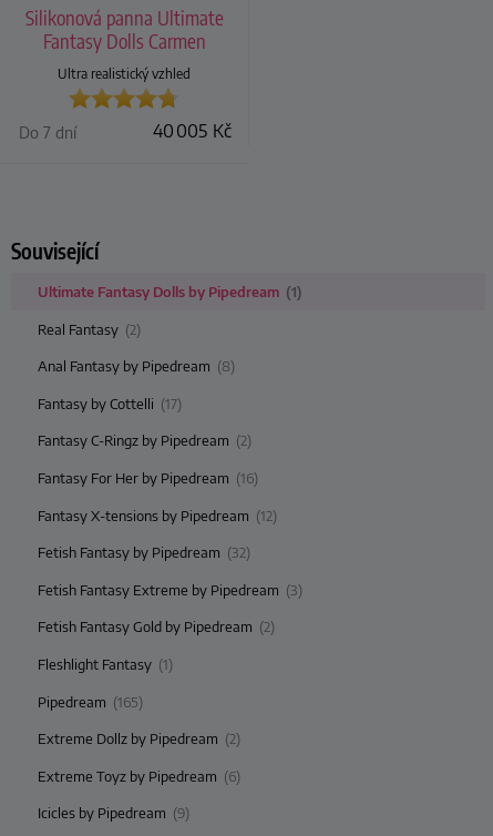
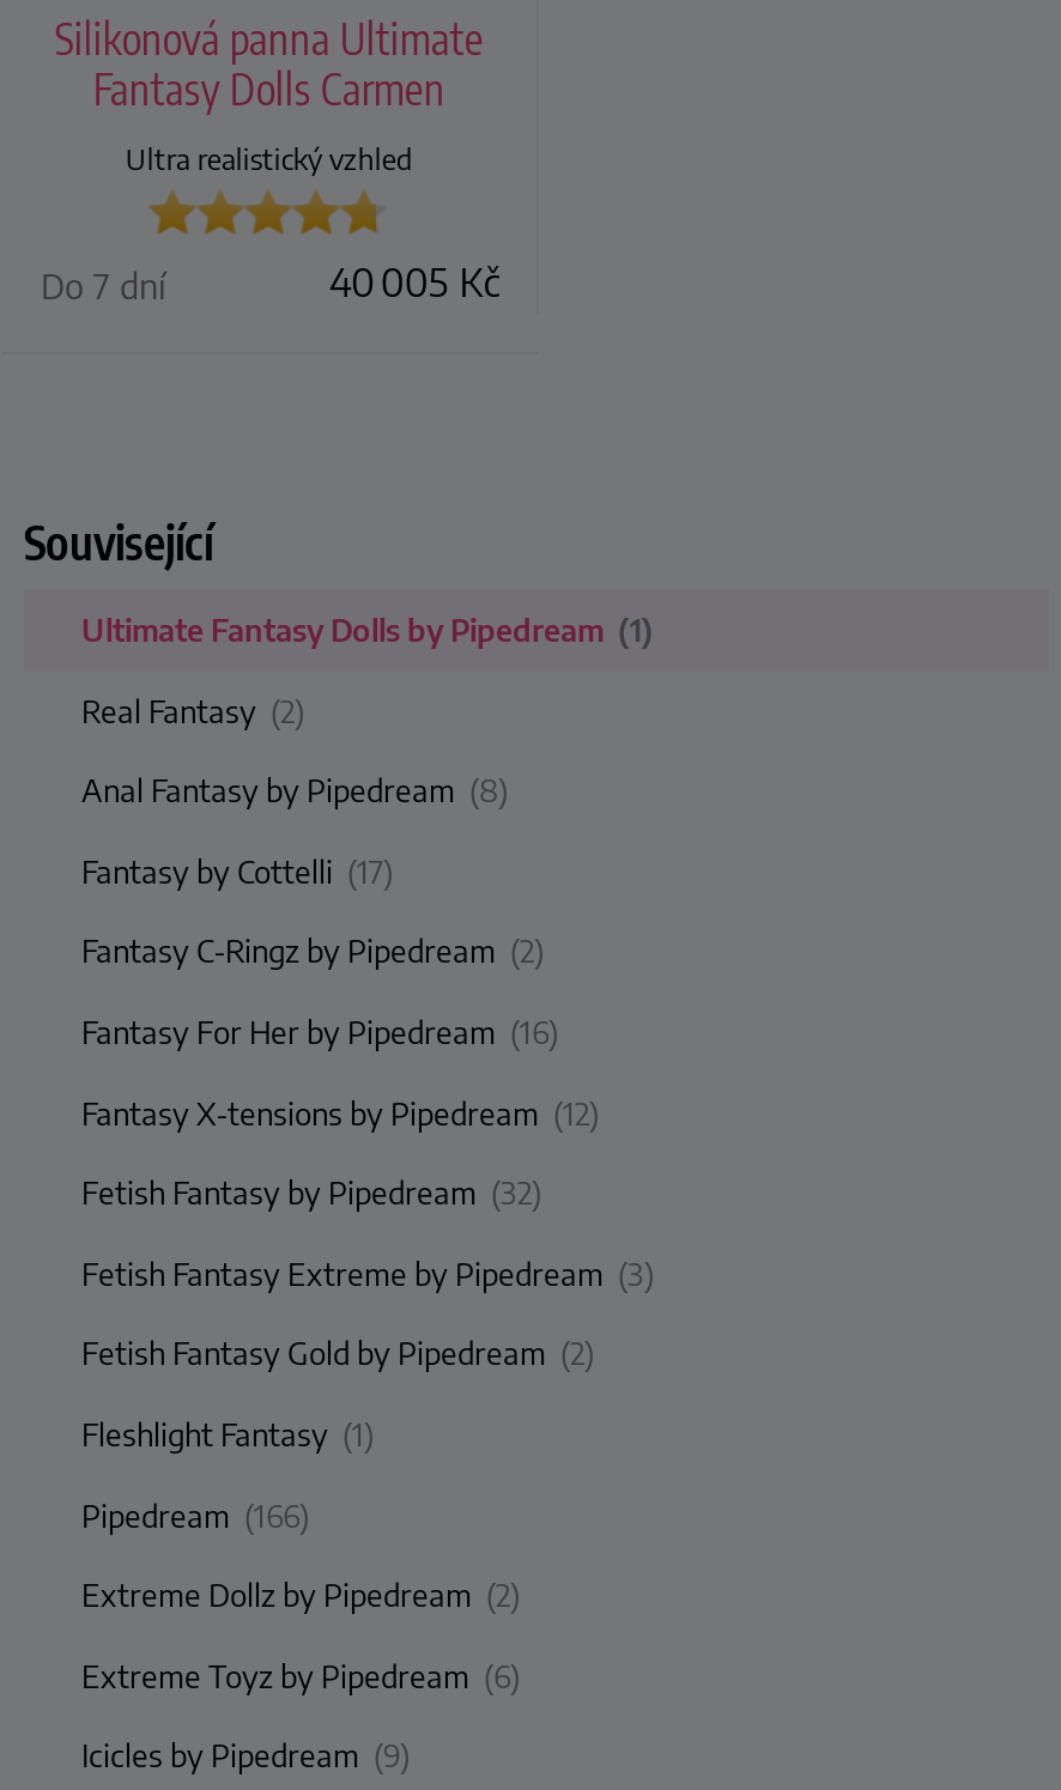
[38,693,143,710] Pipedream (165) -> [81,1496,309,1534] Pipedream (166)

